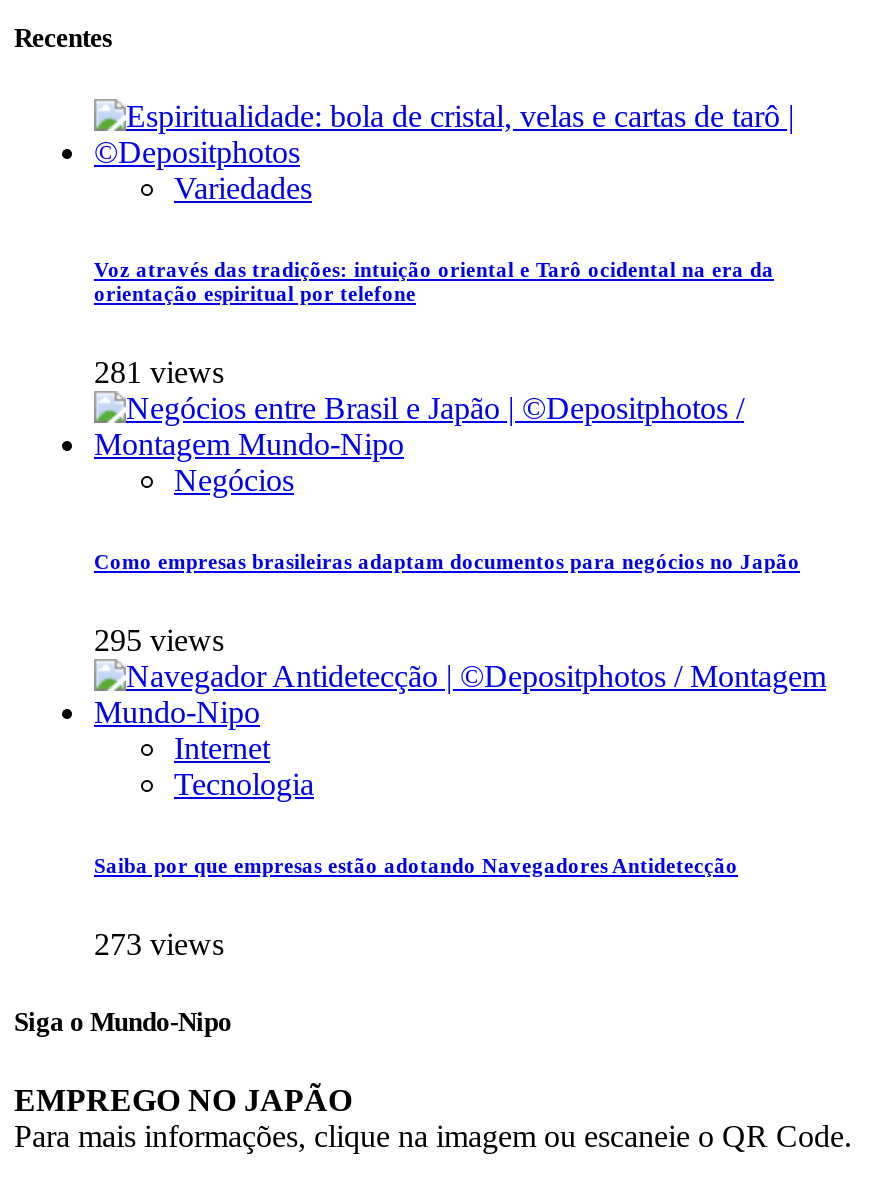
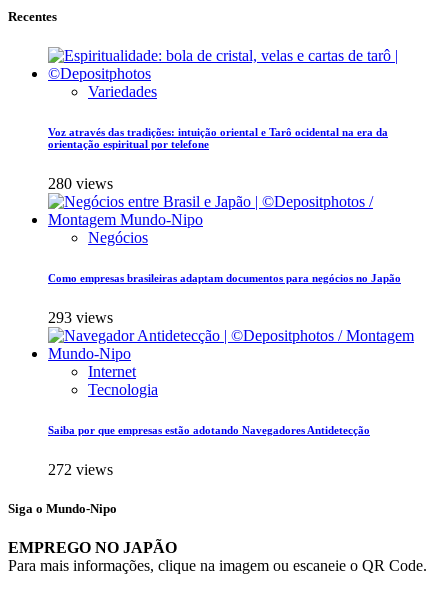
[94,355,224,389] 281 views -> [48,175,113,192] 280 views
[94,623,224,657] 295 views -> [48,309,113,326] 293 views
[94,926,224,960] 273 views -> [48,461,113,478] 272 views

